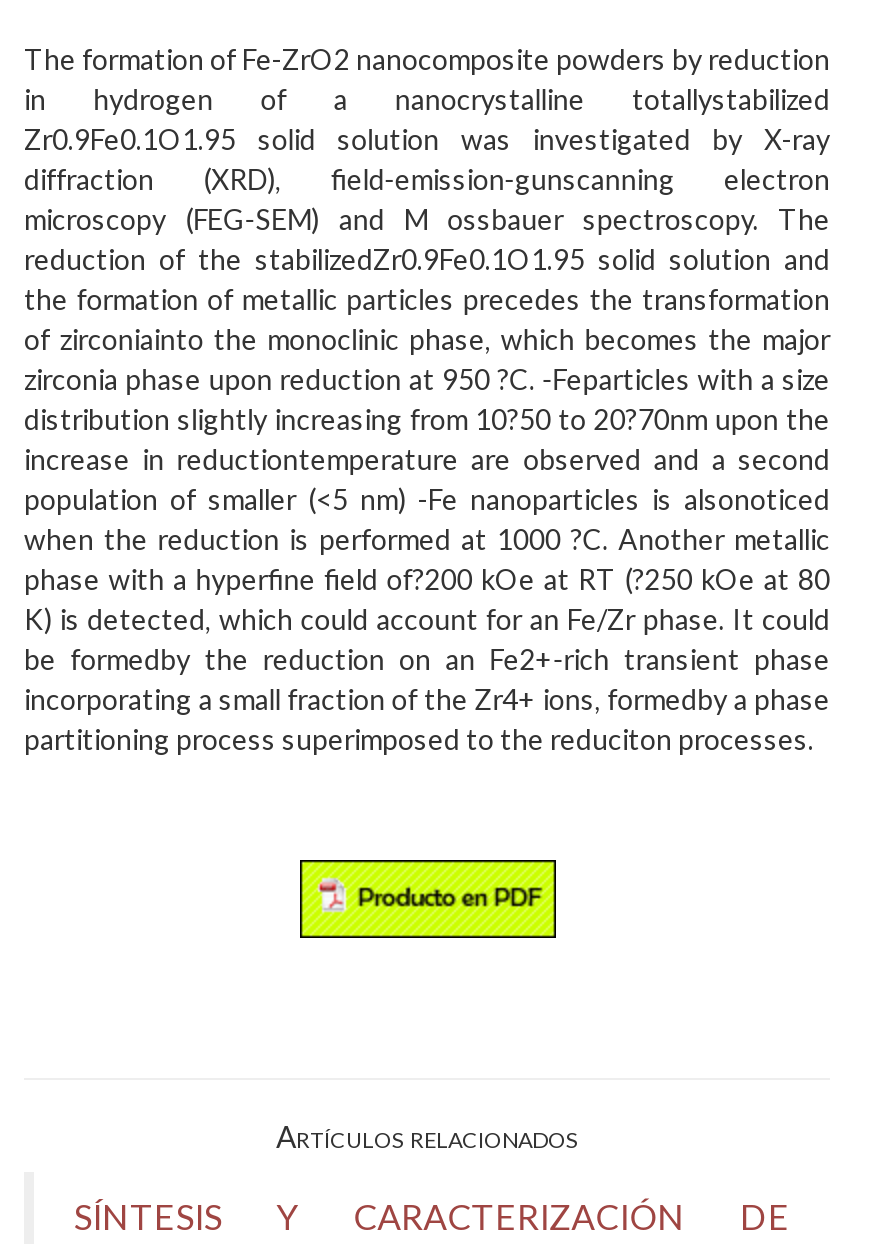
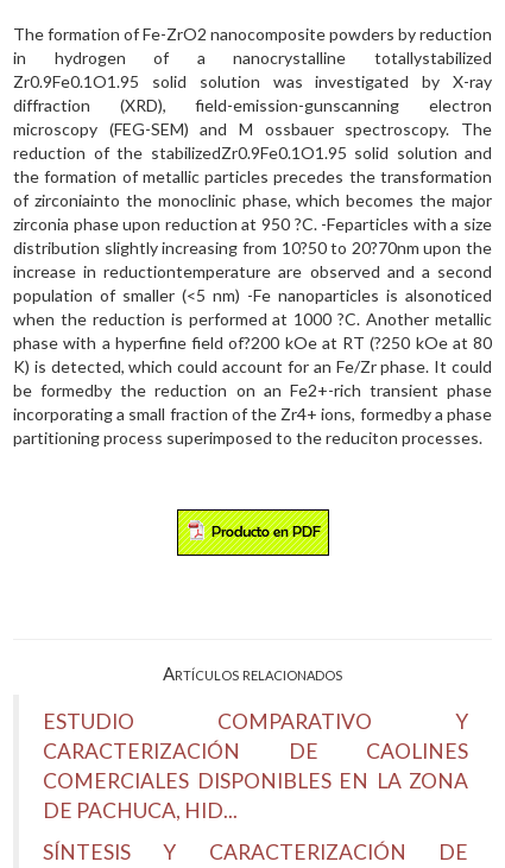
none -> [43,709,468,823] ESTUDIO COMPARATIVO Y | CARACTERIZACIÓN DE CAOLINES | COMERCIALES DISPONIBLES EN LA ZONA | DE PACHUCA, HID...

